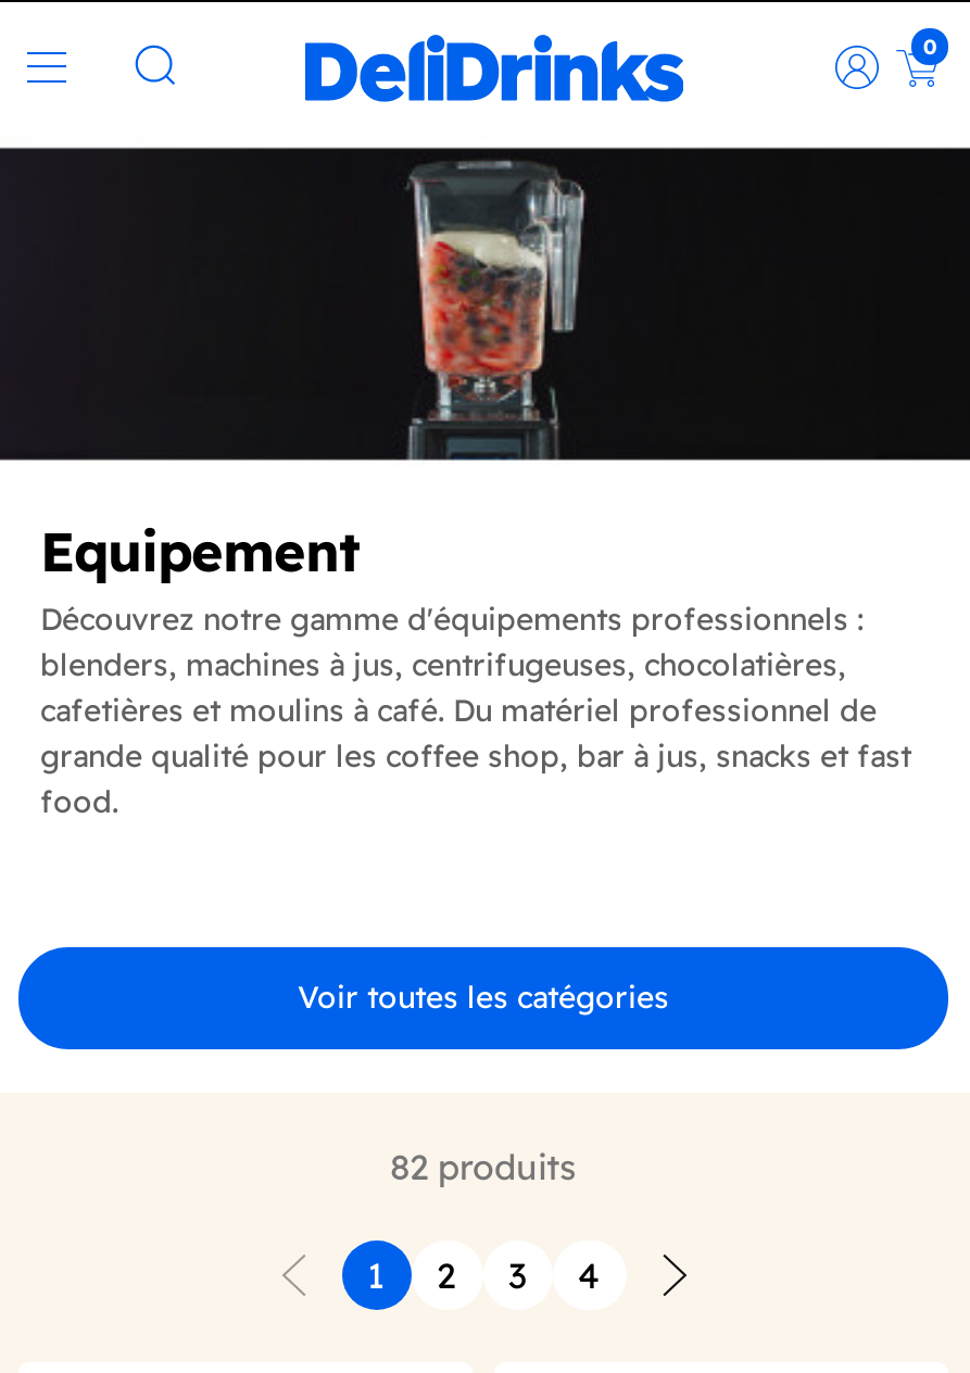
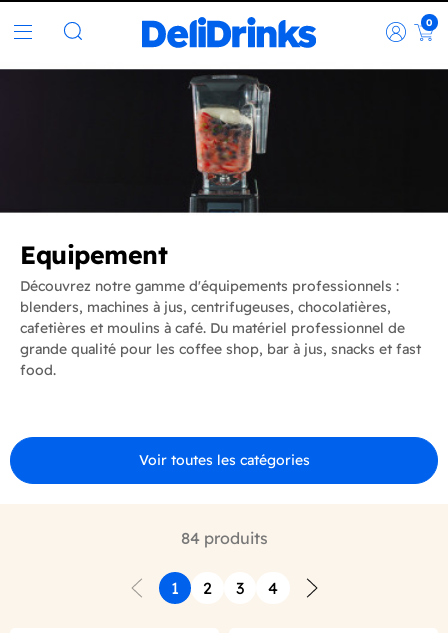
[390,1145,577,1188] 82 produits -> [180,528,267,548] 84 produits

